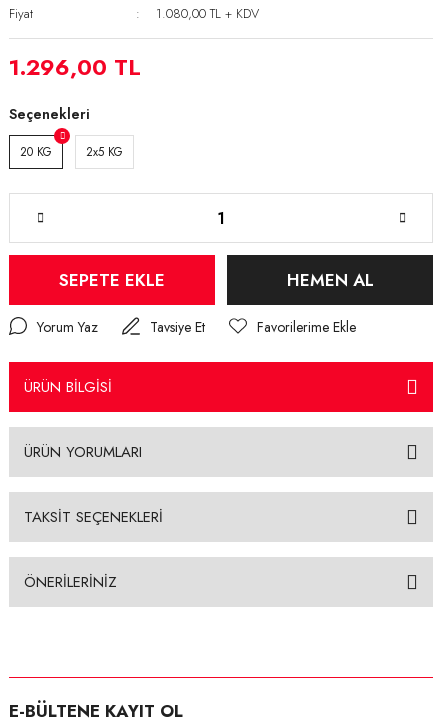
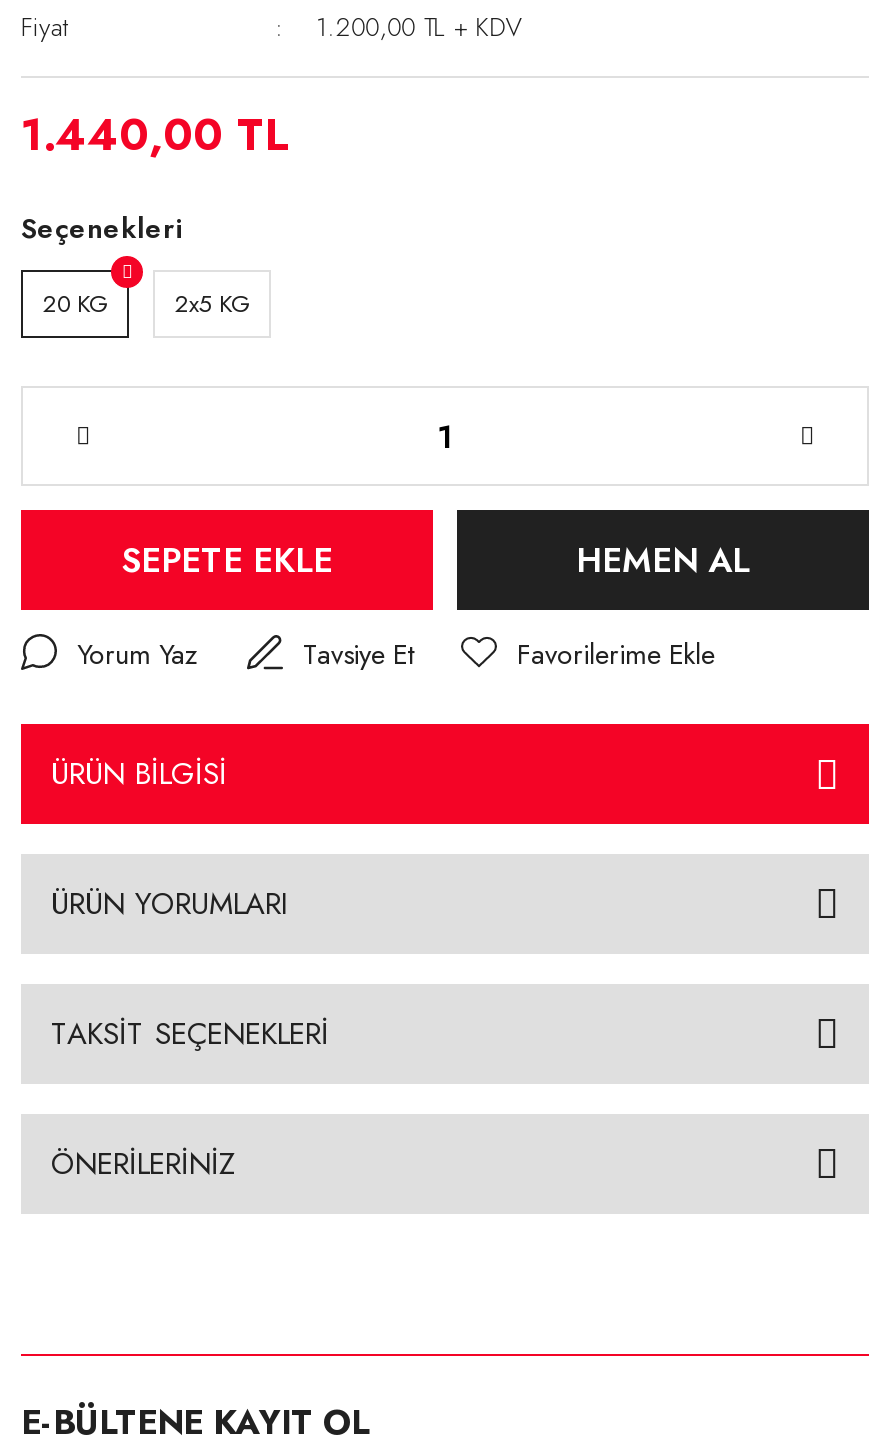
[156,4,259,23] 1.080,00 TL + KDV -> [315,8,521,46] 1.200,00 TL + KDV
[9,51,141,83] 1.296,00 TL -> [21,102,291,166] 1.440,00 TL

